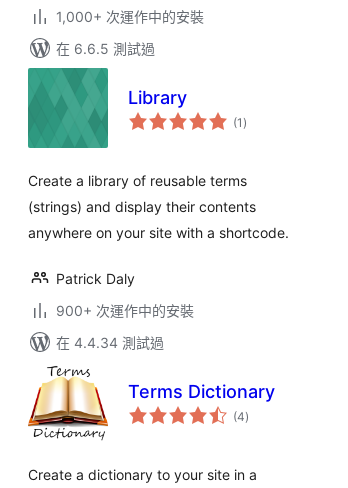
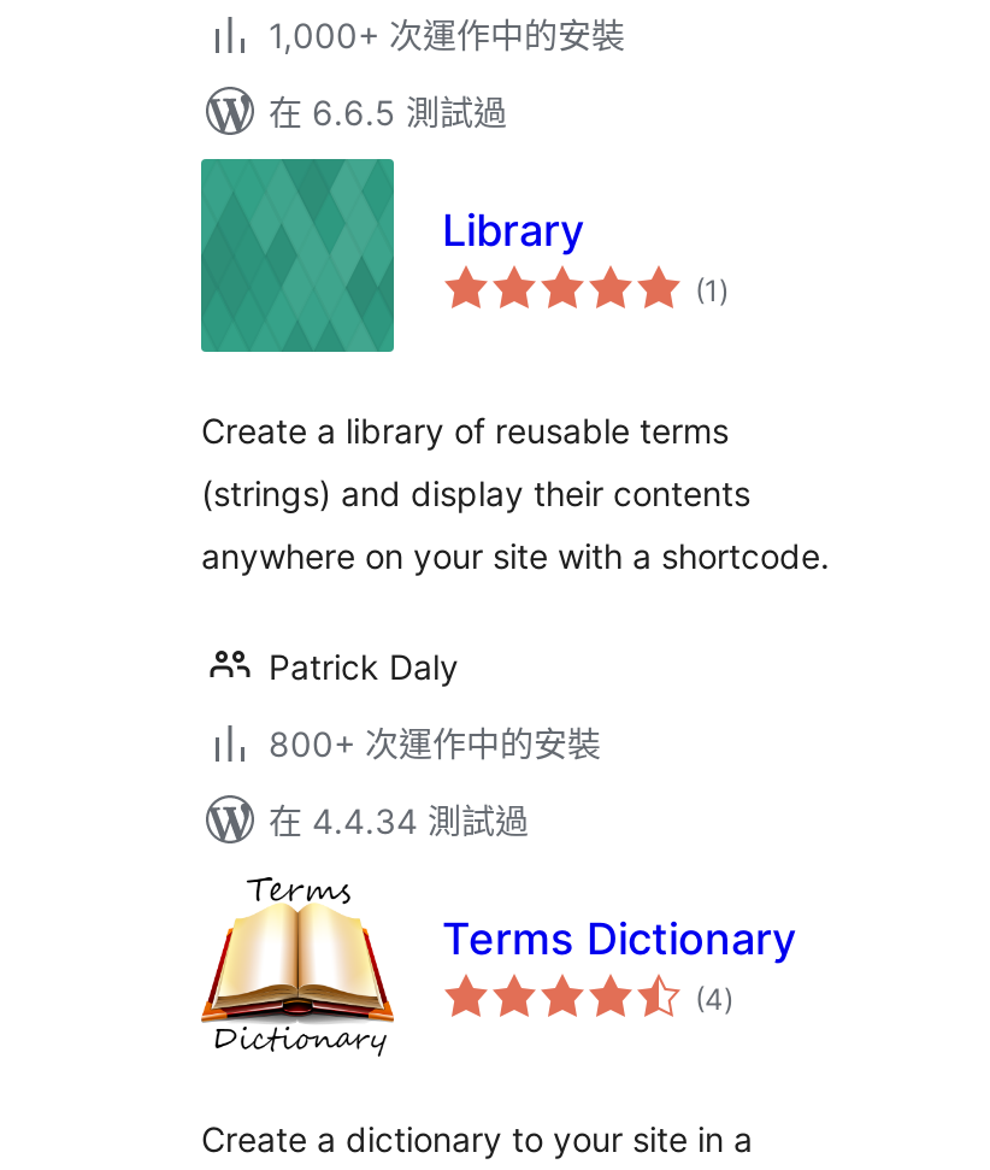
[56,302,194,319] 900+ 次運作中的安裝 -> [269,723,601,764] 800+ 次運作中的安裝

